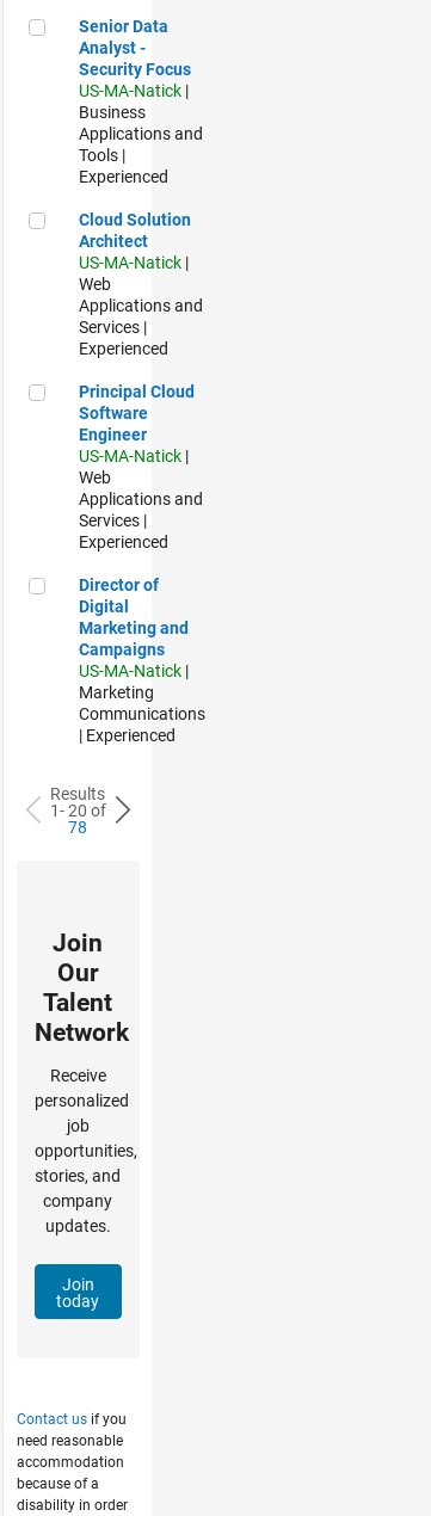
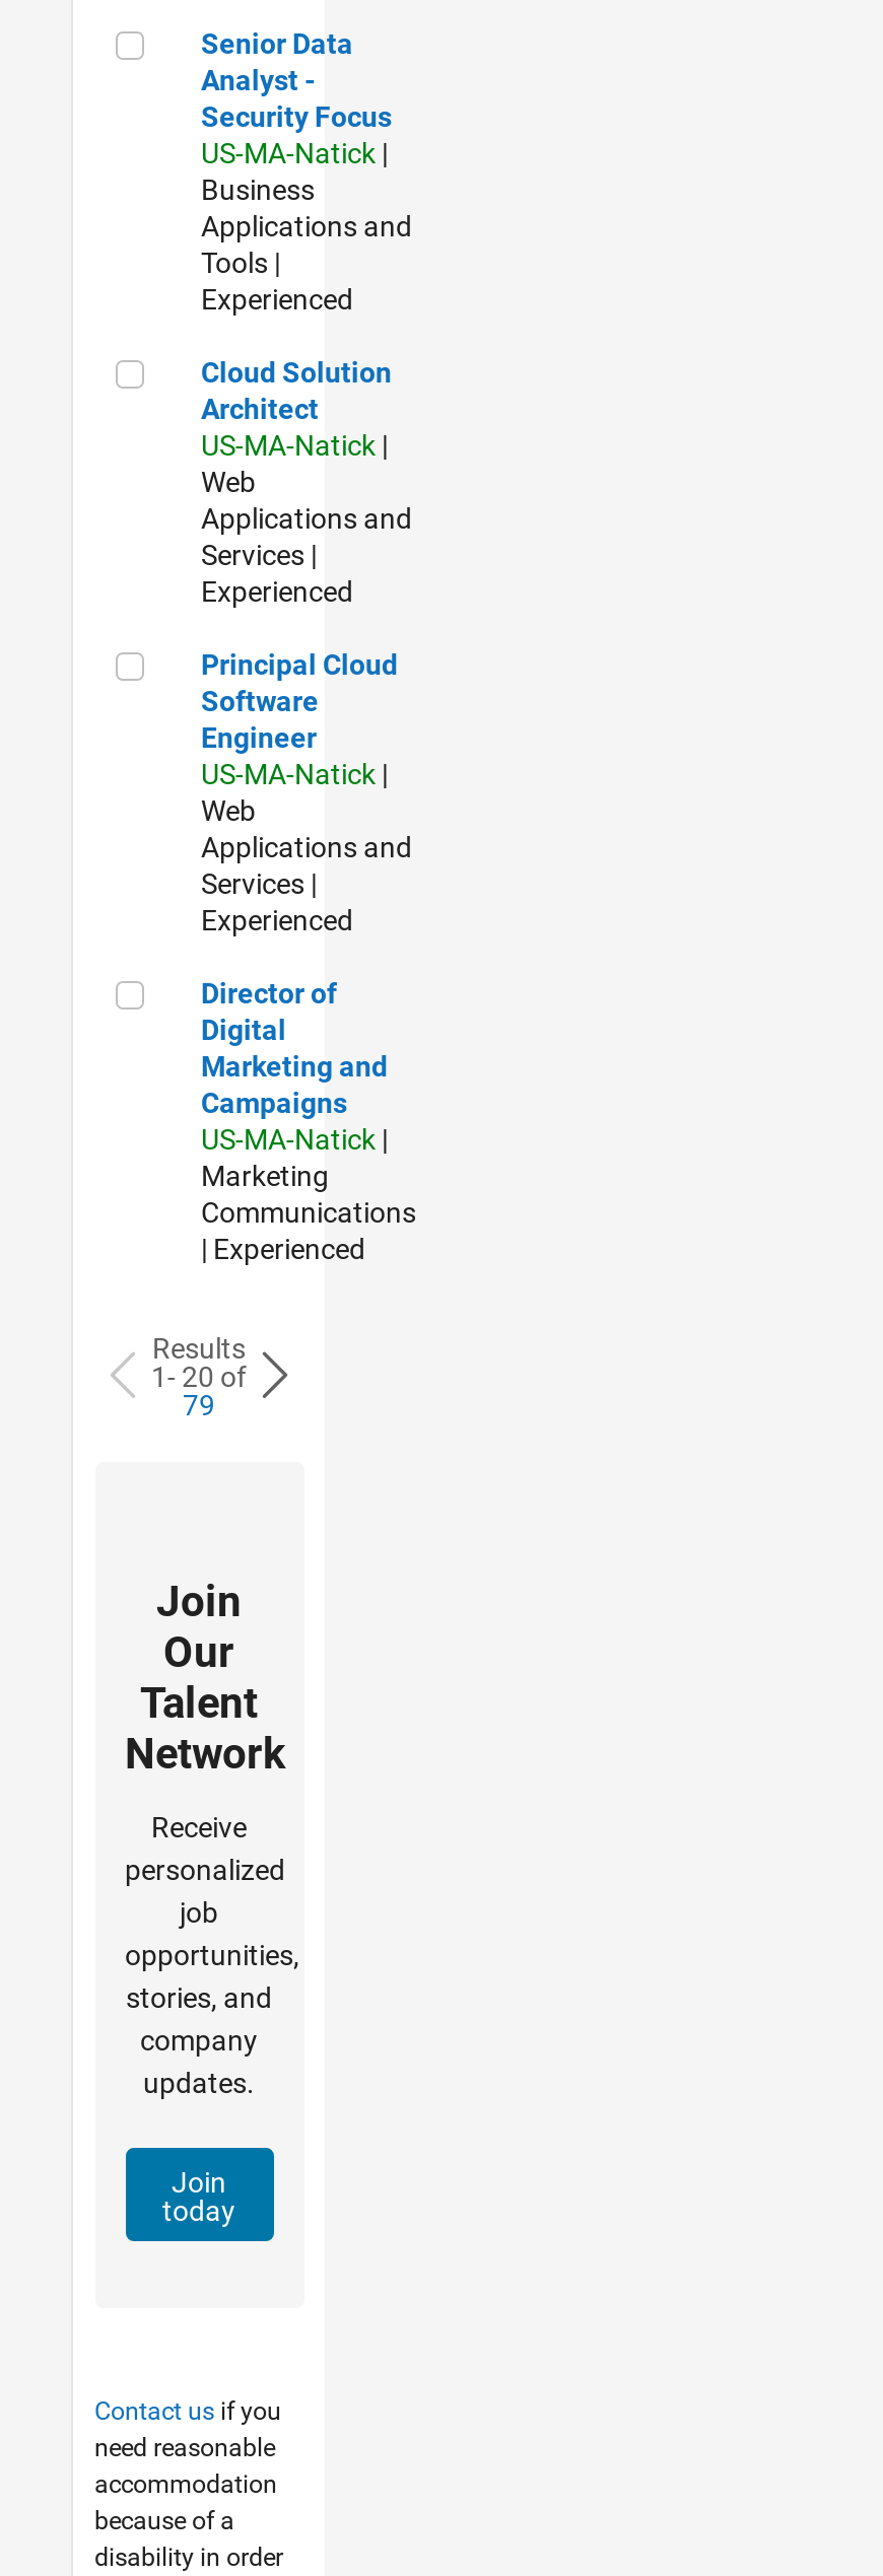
[68,817,87,837] 78 -> [183,1389,215,1421] 79

